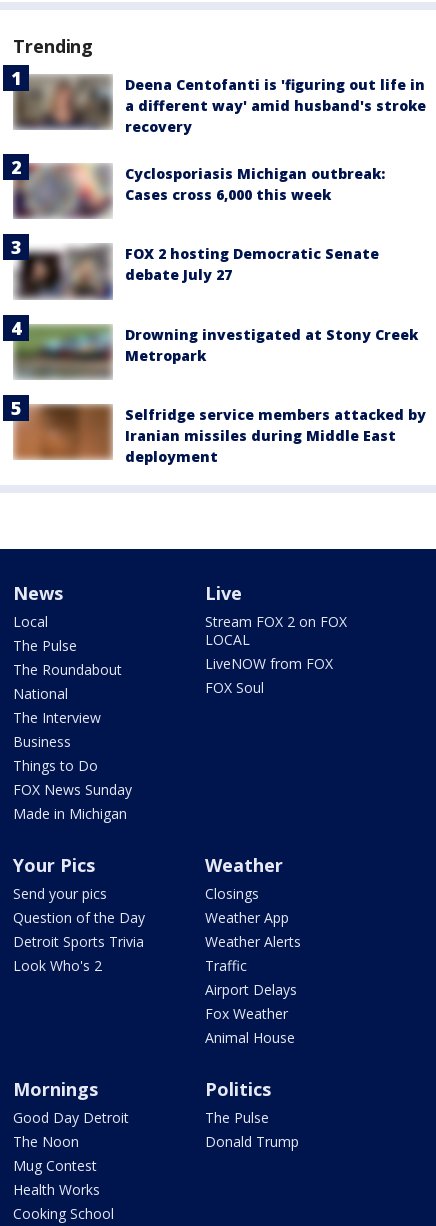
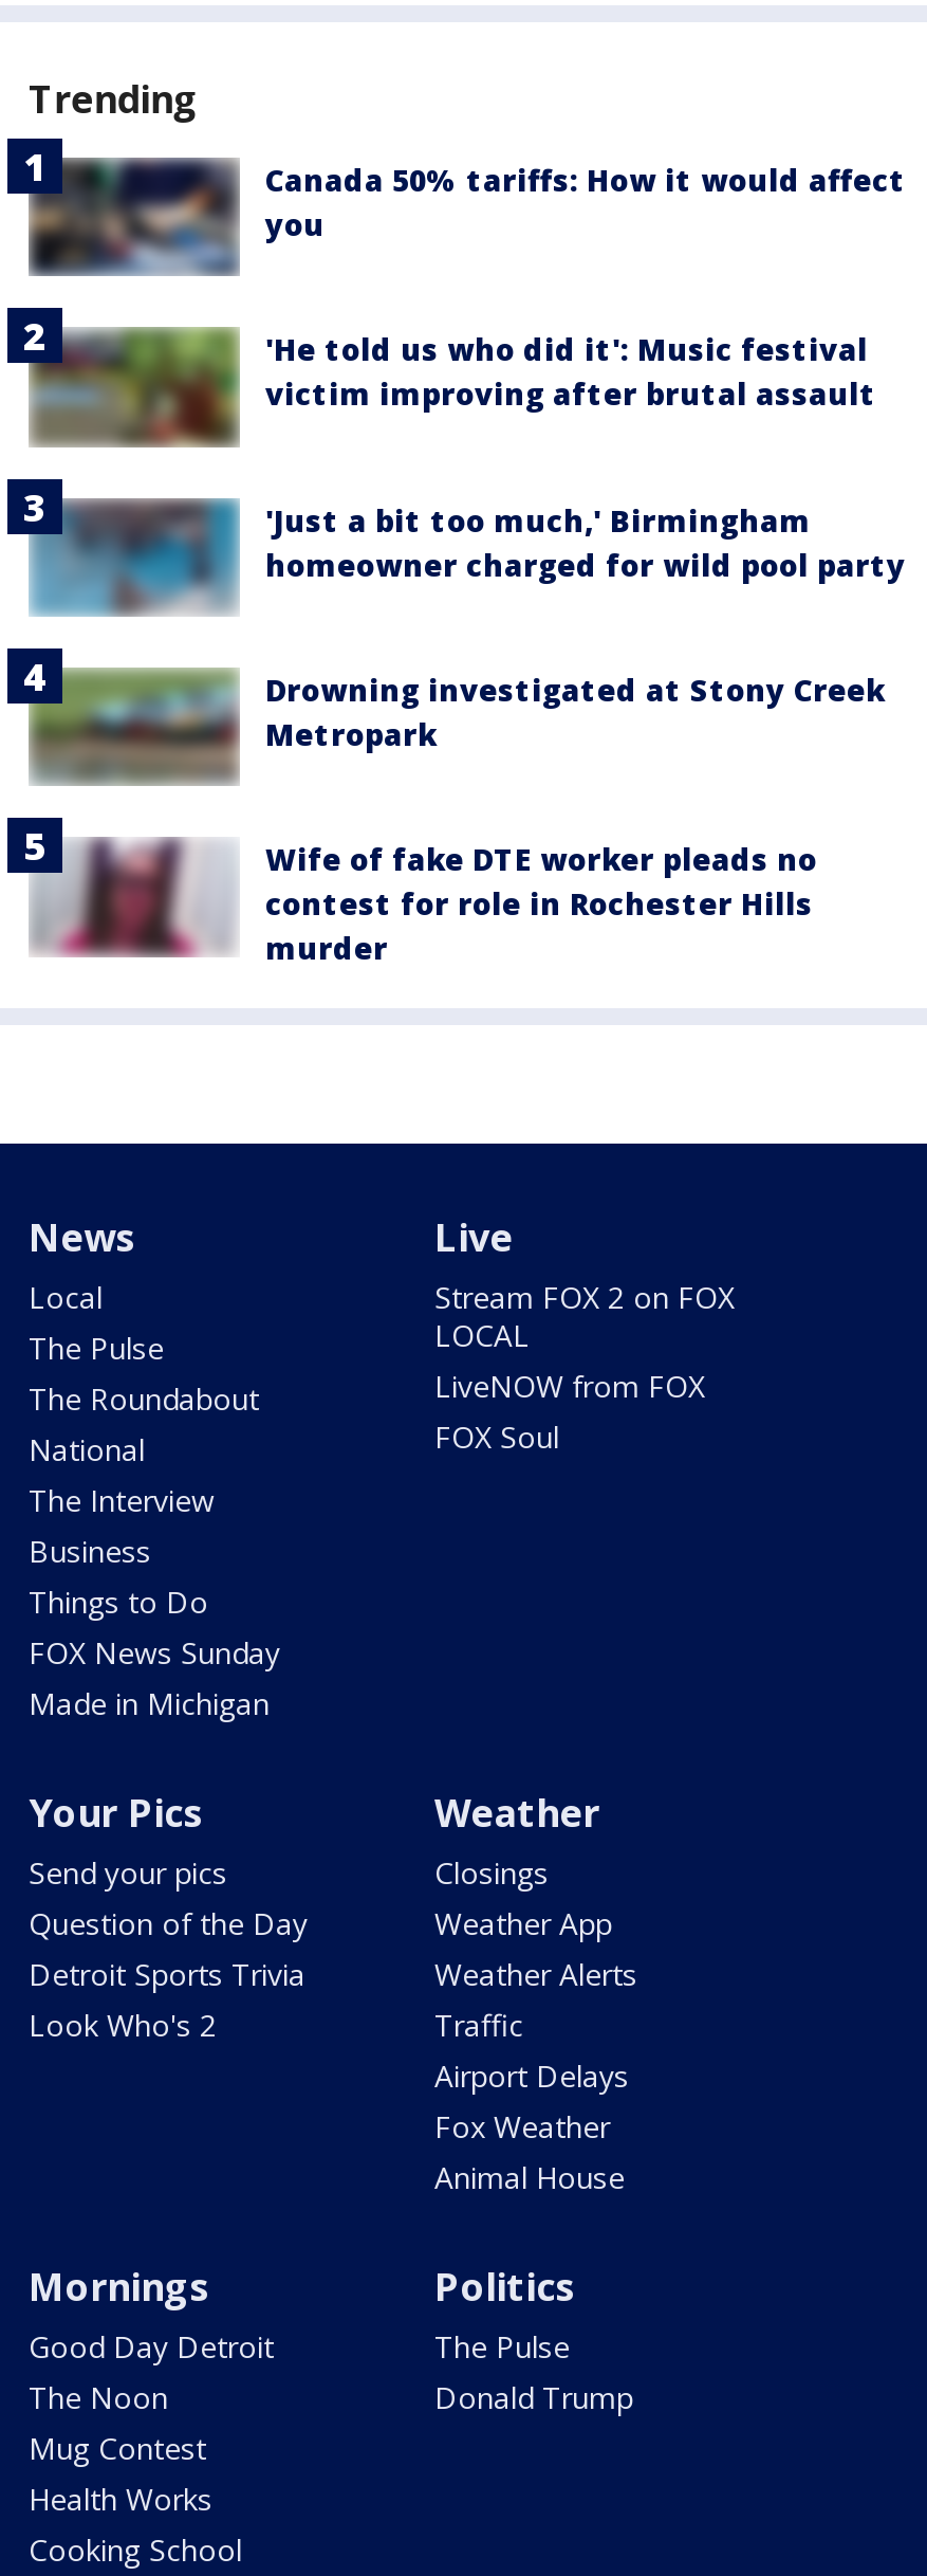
[16,75,426,136] [image] | Deena Centofanti is 'figuring out life in | a different way' amid husband's stroke | recovery -> [33,160,906,272] [image] | Canada 50% tariffs: How it would affect | you
[14,163,385,219] [image] | Cyclosporiasis Michigan outbreak: | Cases cross 6,000 this week -> [29,323,876,447] [image] | 'He told us who did it': Music festival | victim improving after brutal assault
[14,243,379,300] [image] | FOX 2 hosting Democratic Senate | debate July 27 -> [29,494,906,617] [image] | 'Just a bit too much,' Birmingham | homeowner charged for wild pool party
[13,404,426,466] [image] | Selfridge service members attacked by | Iranian missiles during Middle East | deployment -> [29,833,817,968] [image] | Wife of fake DTE worker pleads no | contest for role in Rochester Hills | murder

